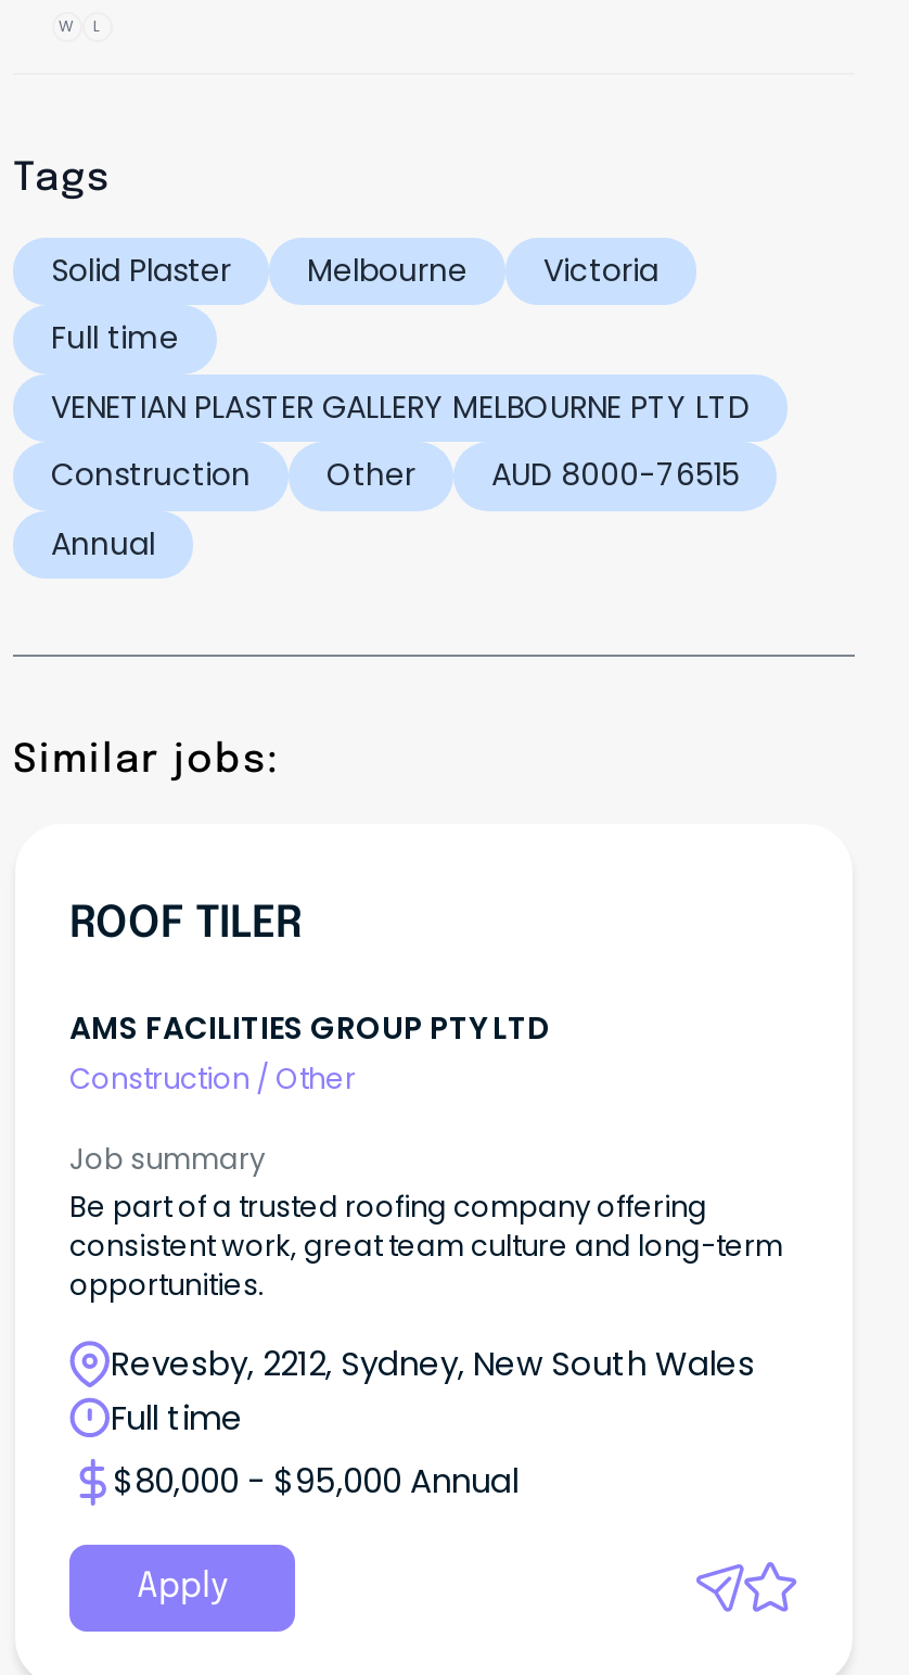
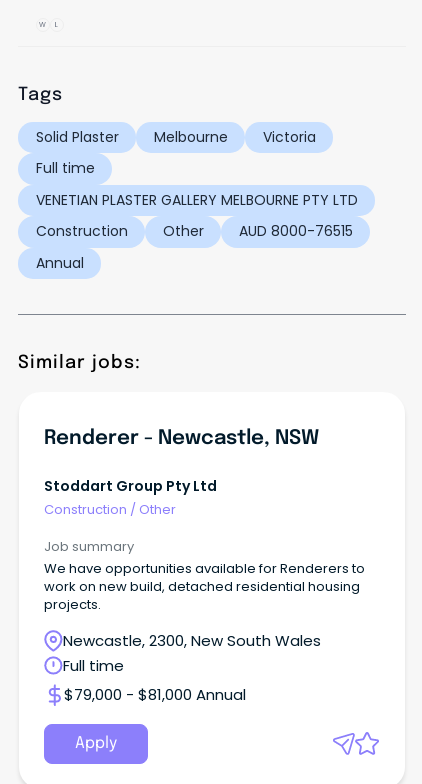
[69,901,302,947] ROOF TILER -> [44,428,319,449] Renderer - Newcastle, NSW
[69,1006,551,1050] AMS FACILITIES GROUP PTY LTD -> [44,476,217,496] Stoddart Group Pty Ltd
[69,1187,783,1306] Be part of a trusted roofing company offering | consistent work, great team culture and long-term | opportunities. -> [44,559,365,614] We have opportunities available for Renderers to | work on new build, detached residential housing | projects.
[111,1341,755,1386] Revesby, 2212, Sydney, New South Wales -> [63,630,321,651] Newcastle, 2300, New South Wales
[113,1458,518,1504] $80,000 - $95,000 Annual -> [64,684,246,705] $79,000 - $81,000 Annual

